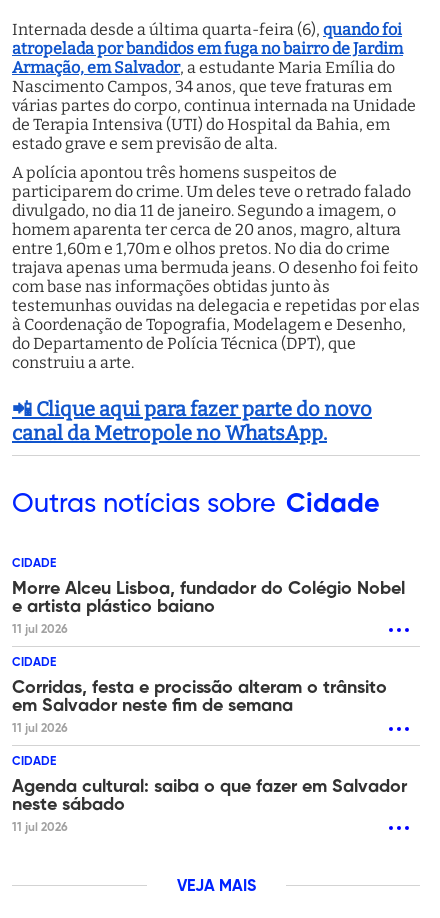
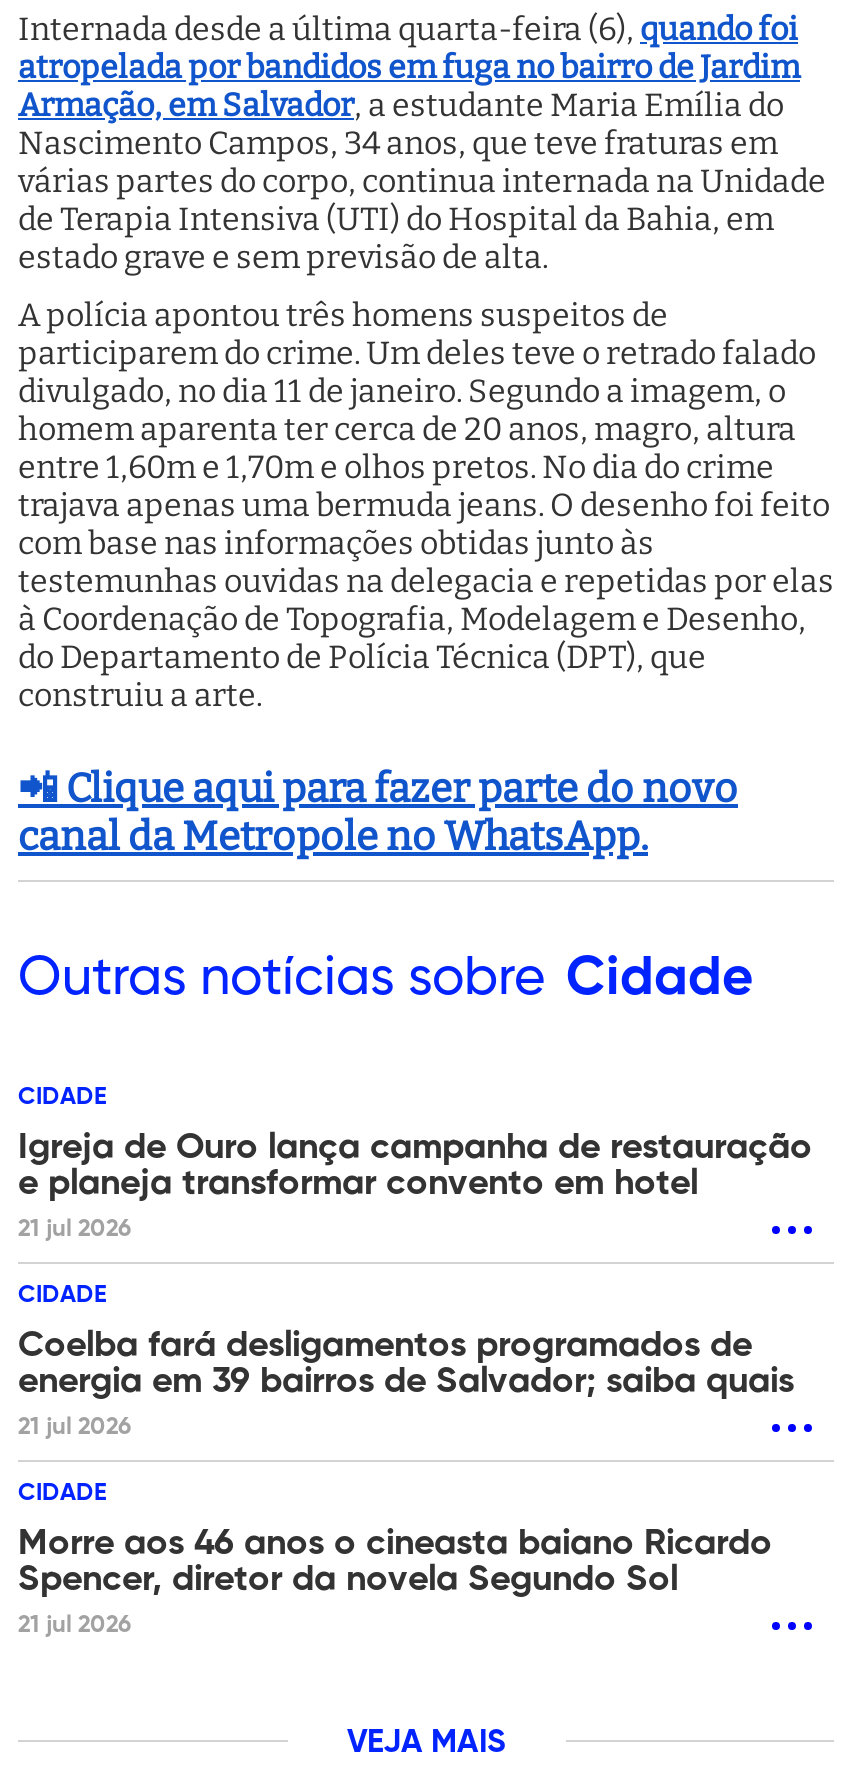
[12,580,405,636] Morre Alceu Lisboa, fundador do Colégio Nobel | e artista plástico baiano | 11 jul 2026 -> [18,1131,812,1243] Igreja de Ouro lança campanha de restauração | e planeja transformar convento em hotel | 21 jul 2026
[12,679,387,735] Corridas, festa e procissão alteram o trânsito | em Salvador neste fim de semana | 11 jul 2026 -> [18,1329,794,1441] Coelba fará desligamentos programados de | energia em 39 bairros de Salvador; saiba quais | 21 jul 2026
[12,778,407,834] Agenda cultural: saiba o que fazer em Salvador | neste sábado | 11 jul 2026 -> [18,1527,772,1639] Morre aos 46 anos o cineasta baiano Ricardo | Spencer, diretor da novela Segundo Sol | 21 jul 2026

